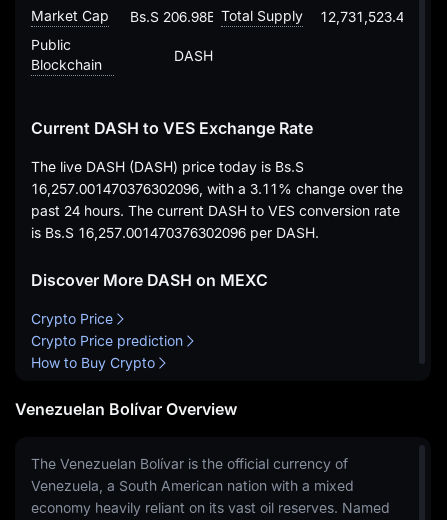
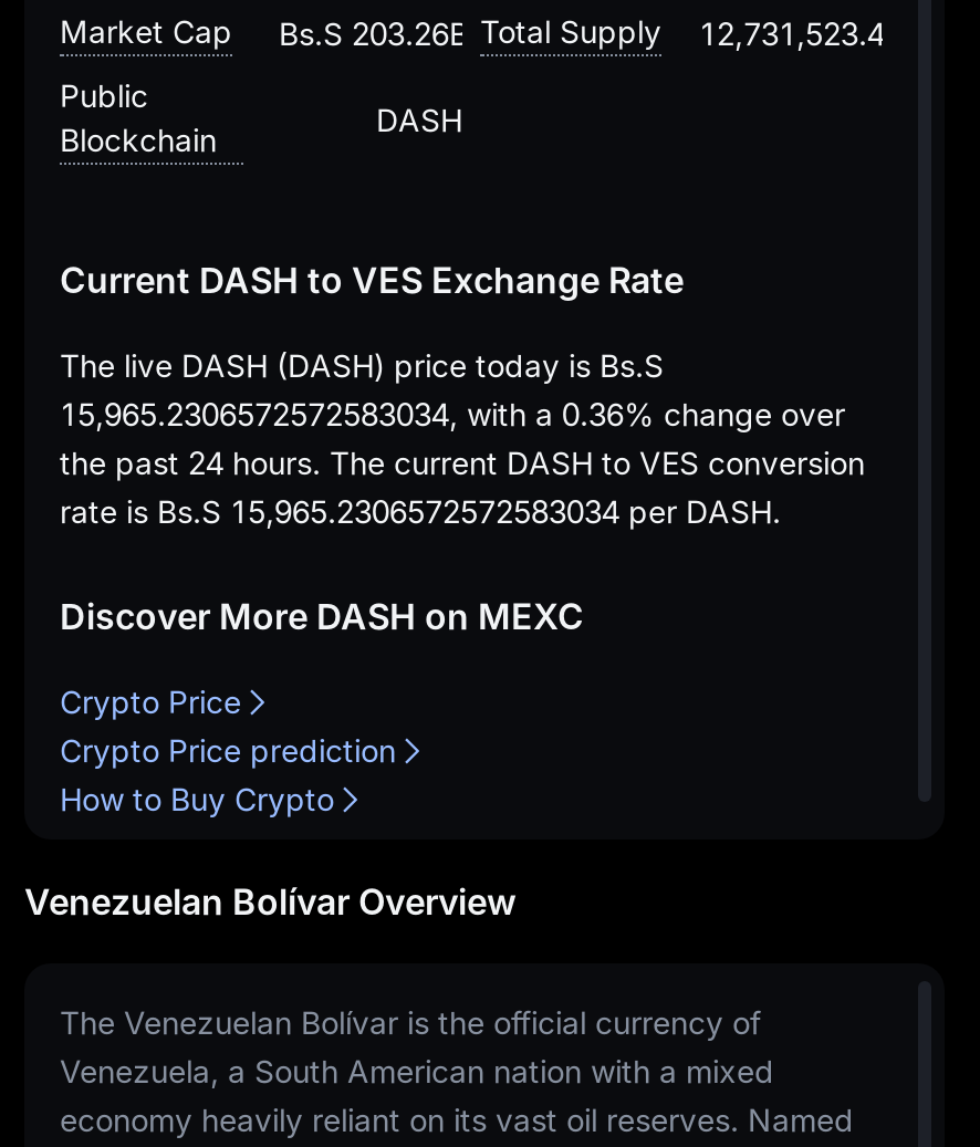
[130,7,303,25] Bs.S 206.98B Total Supply -> [279,13,661,52] Bs.S 203.26B Total Supply
[31,180,403,241] 16,257.001470376302096, with a 3.11% change over the | past 24 hours. The current DASH to VES conversion rate | is Bs.S 16,257.001470376302096 per DASH. -> [60,396,865,531] 15,965.2306572572583034, with a 0.36% change over | the past 24 hours. The current DASH to VES conversion | rate is Bs.S 15,965.2306572572583034 per DASH.

